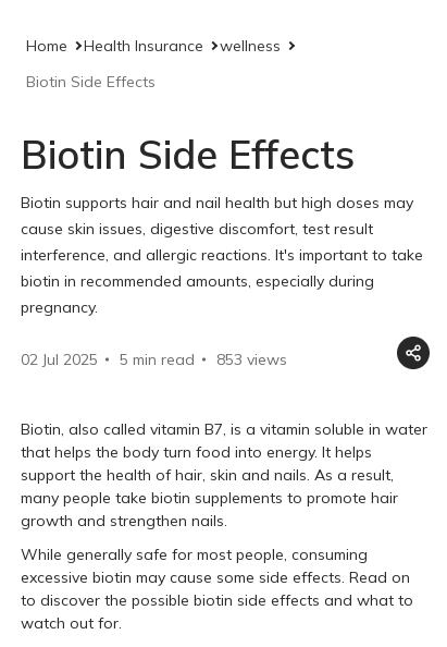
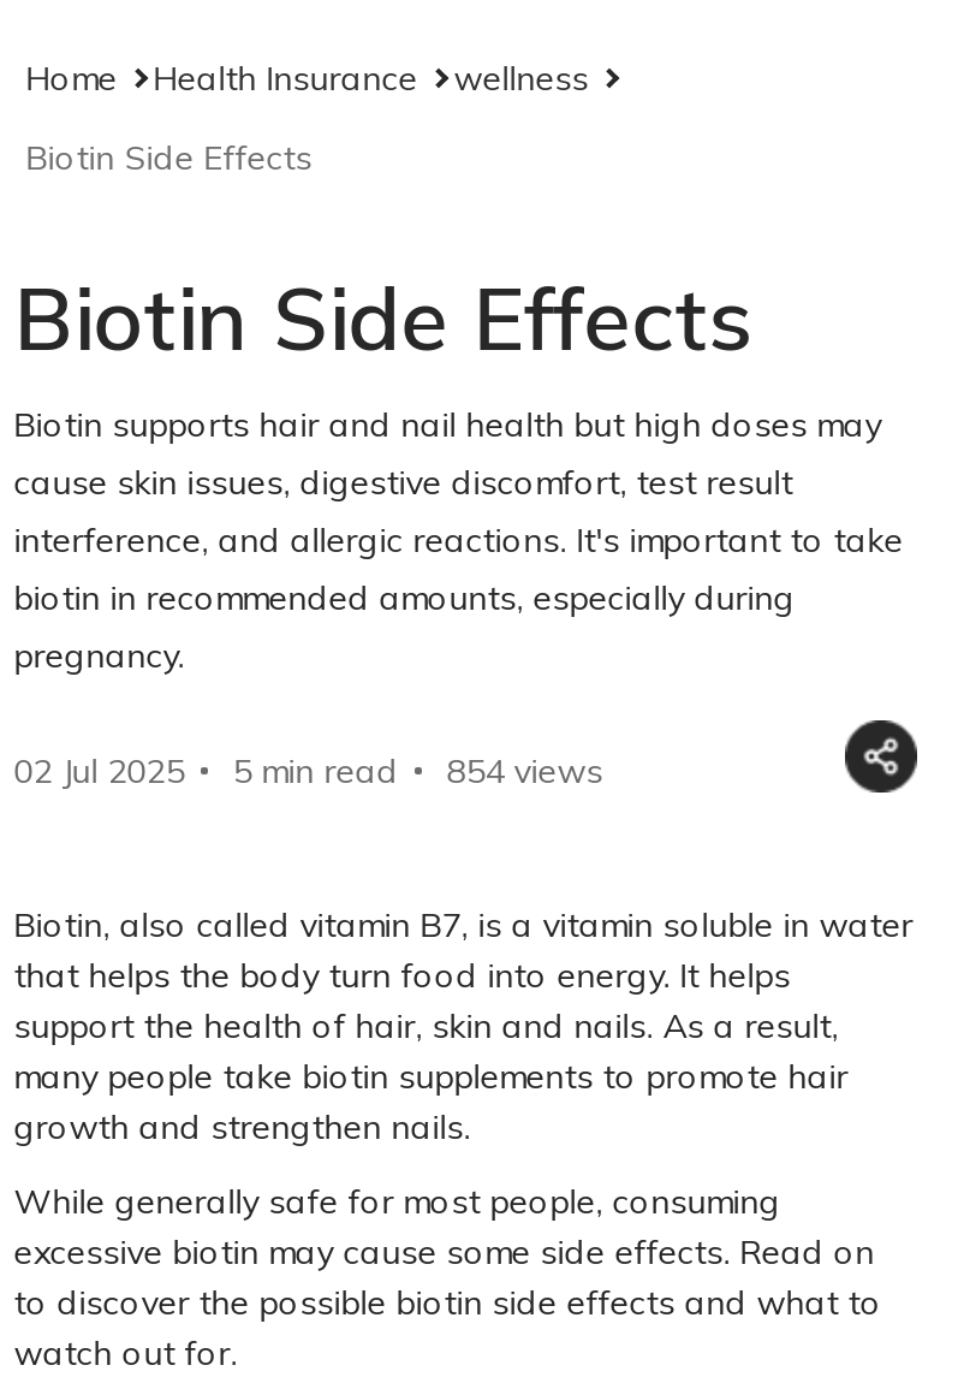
[21,349,287,369] 02 Jul 2025 5 min read 853 views -> [14,748,603,792] 02 Jul 2025 5 min read 854 views

